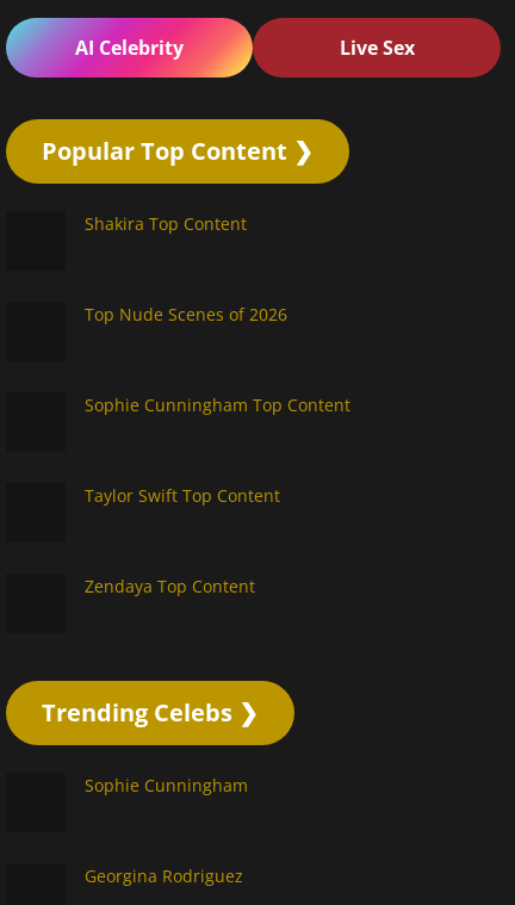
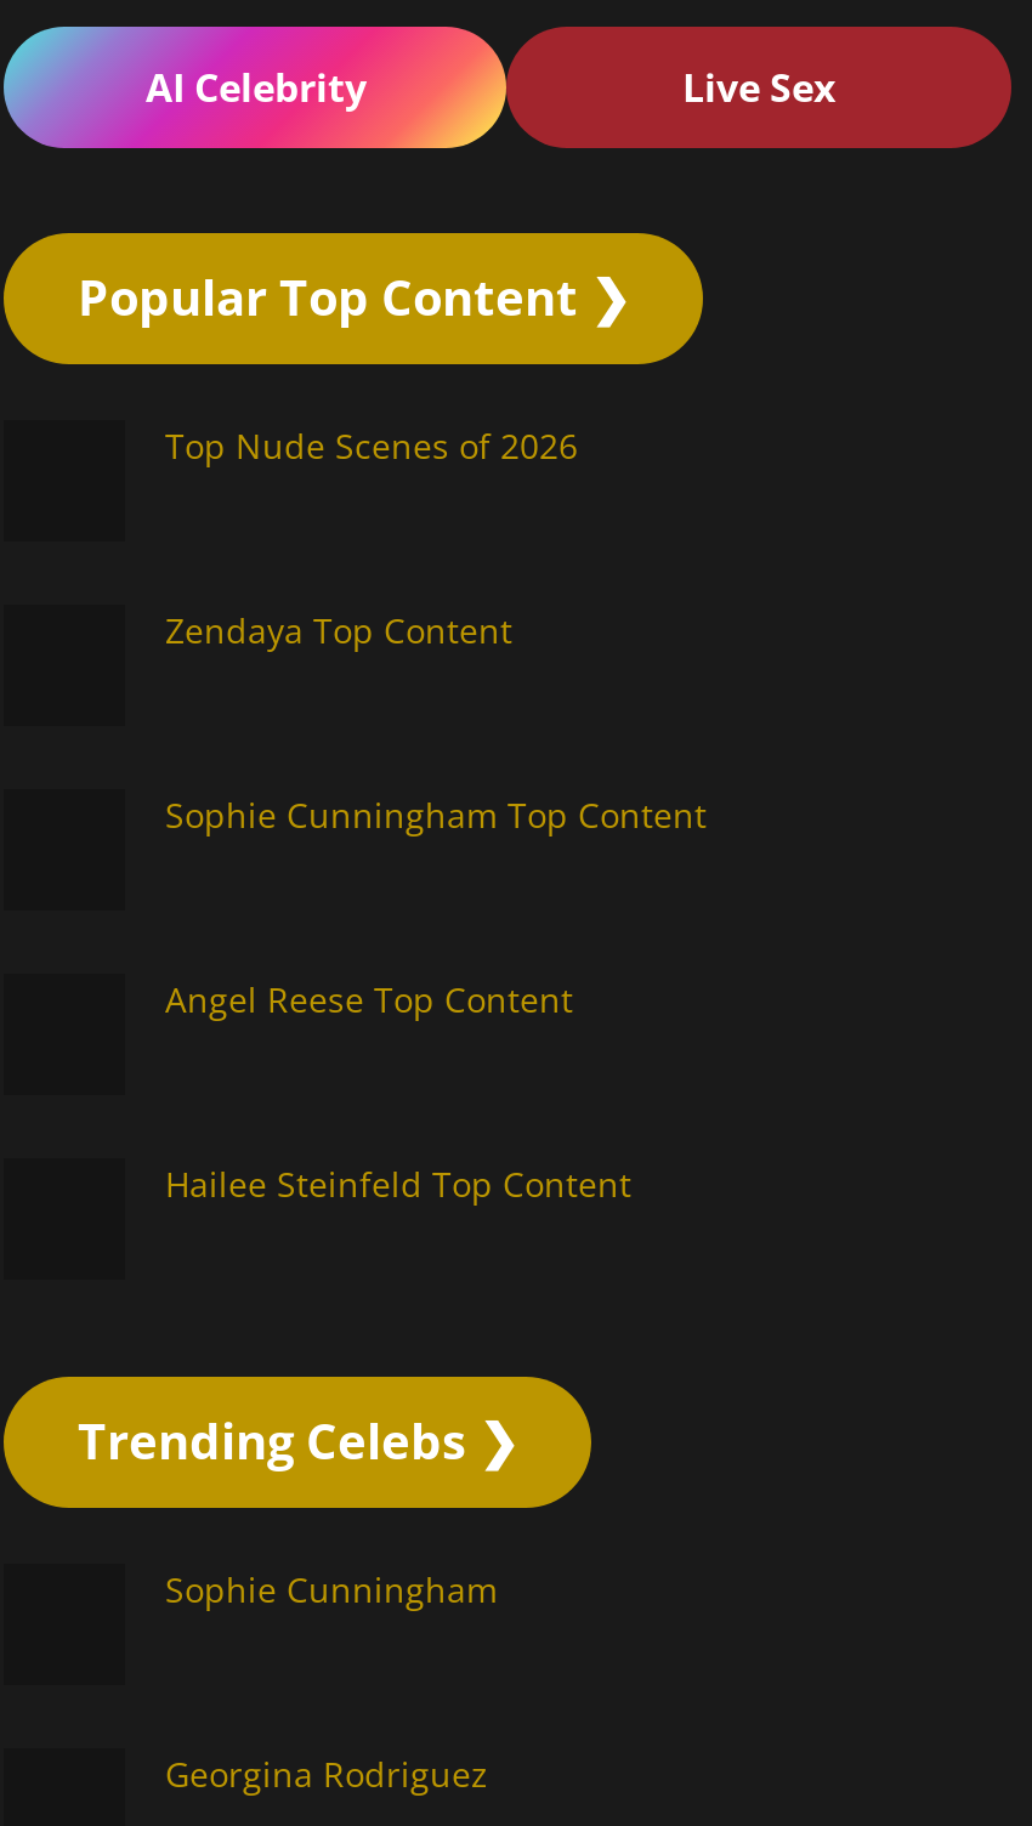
[85,213,247,235] Shakira Top Content -> none
moved [85,303,288,326] -> [165,424,578,470]: Top Nude Scenes of 2026
none -> [165,1162,631,1208] Hailee Steinfeld Top Content
[85,485,281,507] Taylor Swift Top Content -> [165,977,573,1023] Angel Reese Top Content
moved [85,575,256,598] -> [165,608,512,654]: Zendaya Top Content

